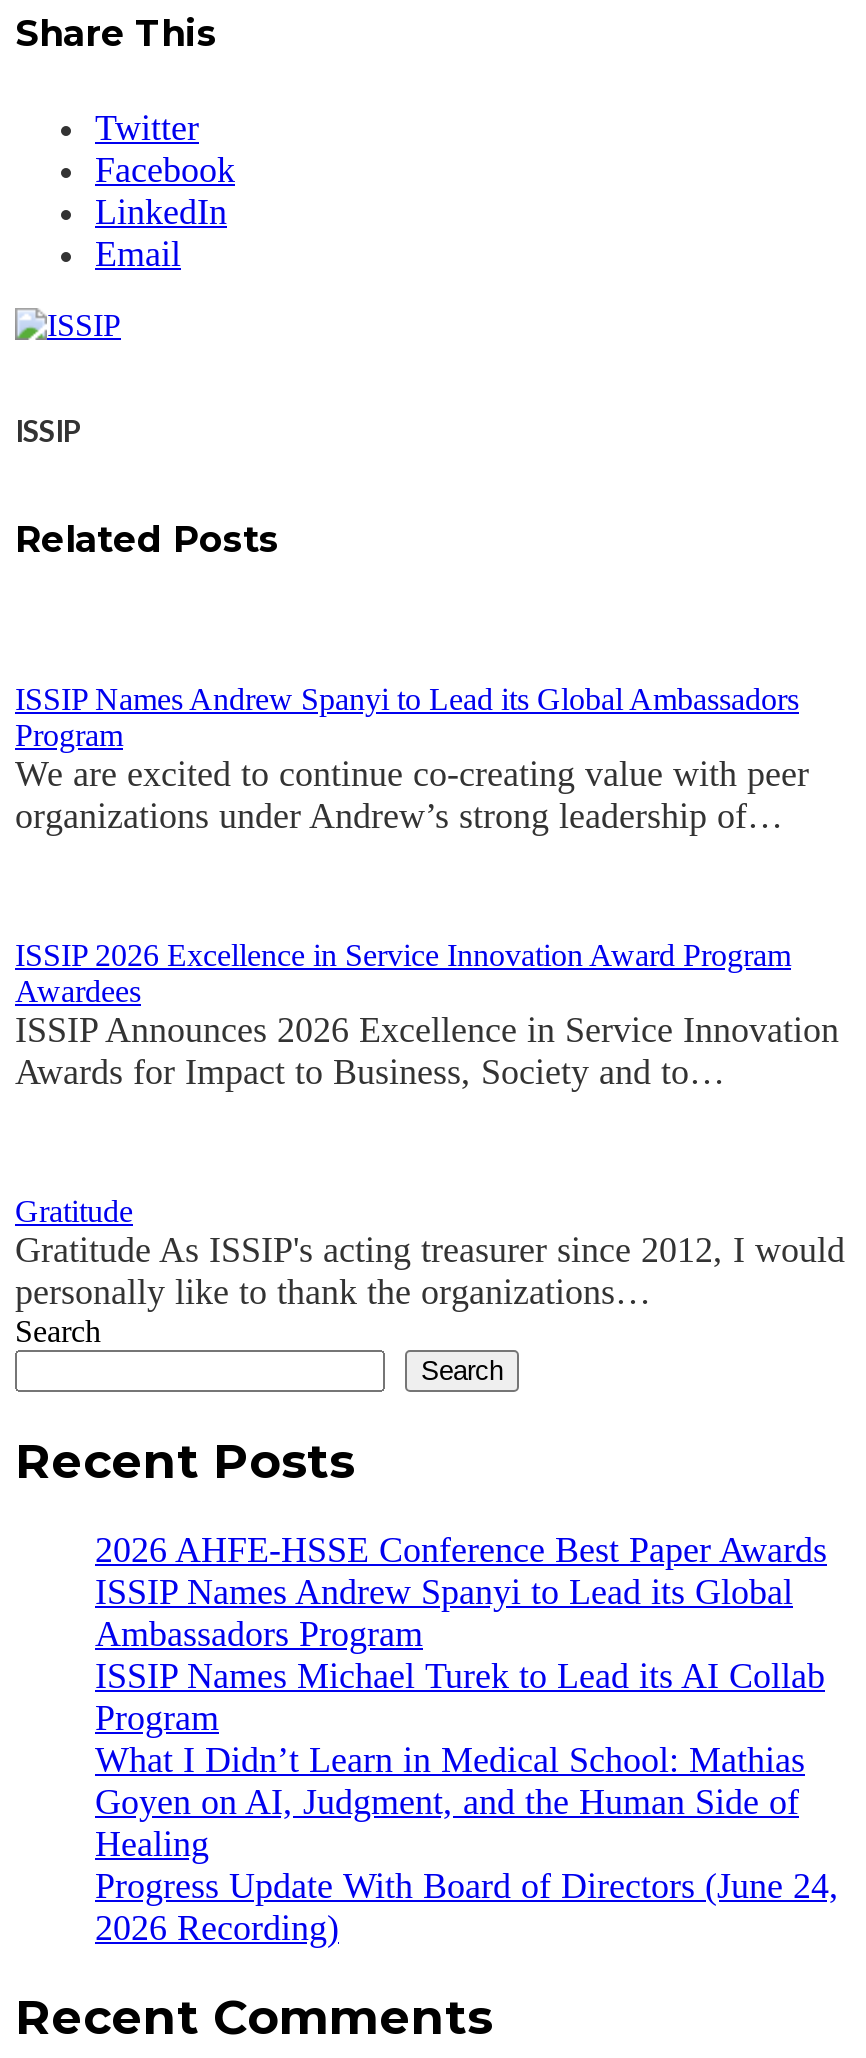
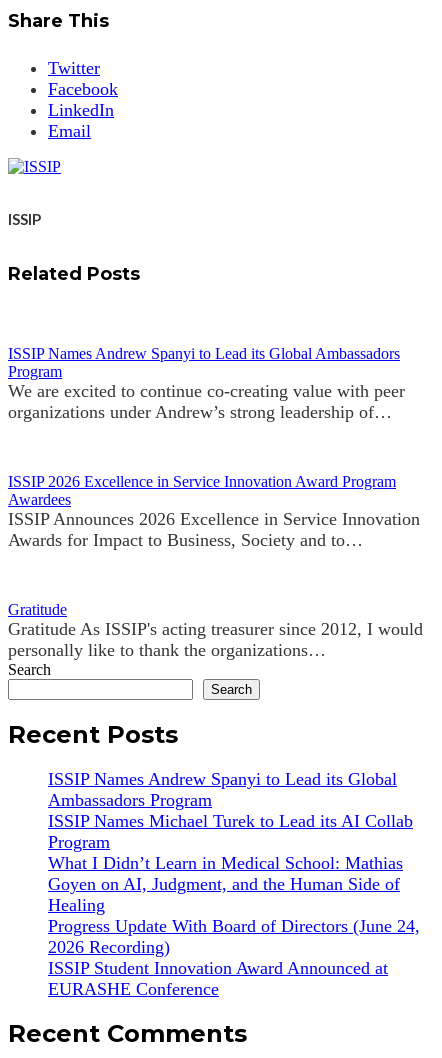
[95,1529,827,1569] 2026 AHFE-HSSE Conference Best Paper Awards -> none
moved [95,1571,839,1947] -> [48,768,420,956]: ISSIP Names Andrew Spanyi to Lead its Global | Ambassadors Program | ISSIP Names Michael Turek to Lead its AI Collab | ... | Progress Update With Board of Directors (June 24, | 2026 Recording)
none -> [48,957,388,998] ISSIP Student Innovation Award Announced at | EURASHE Conference

